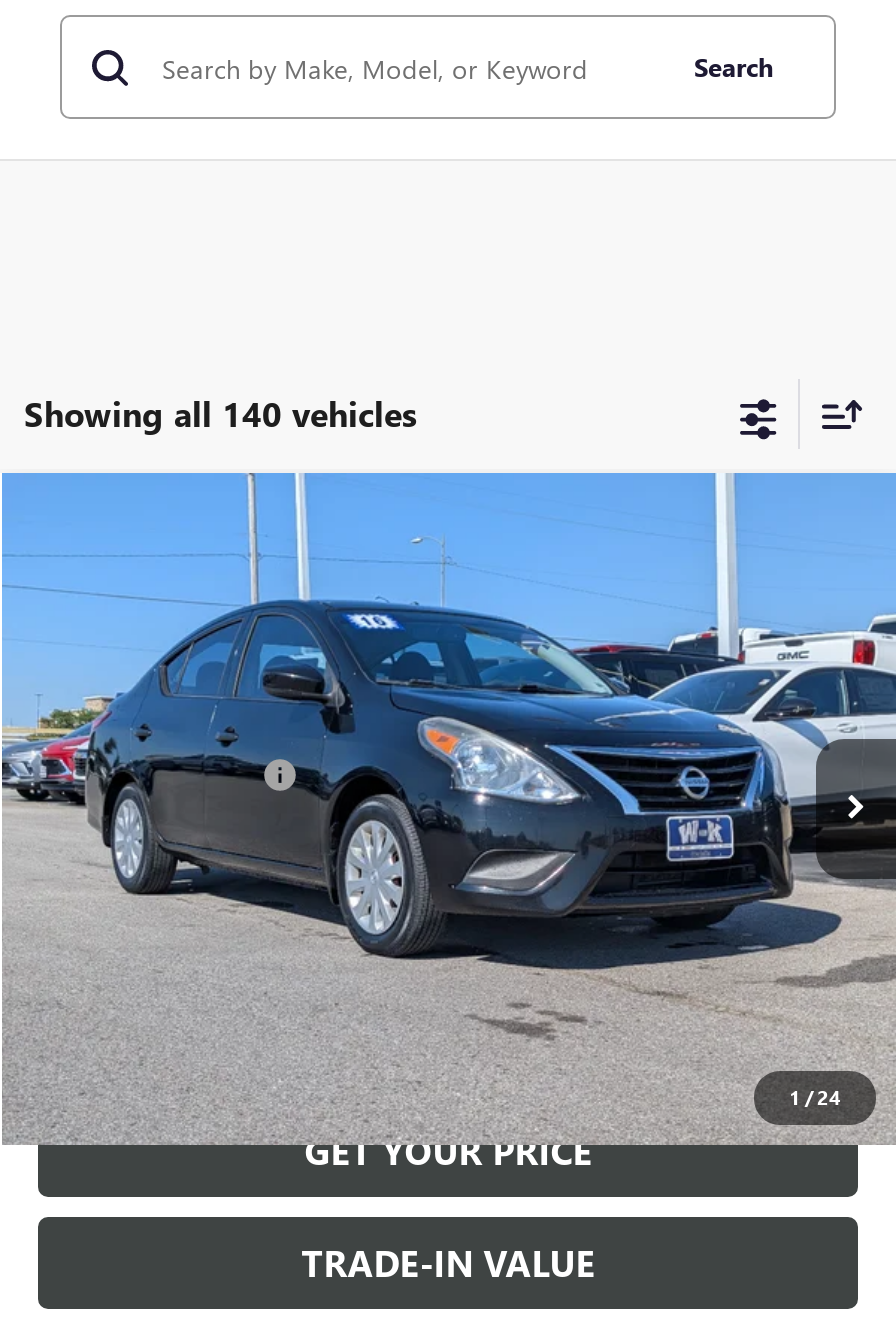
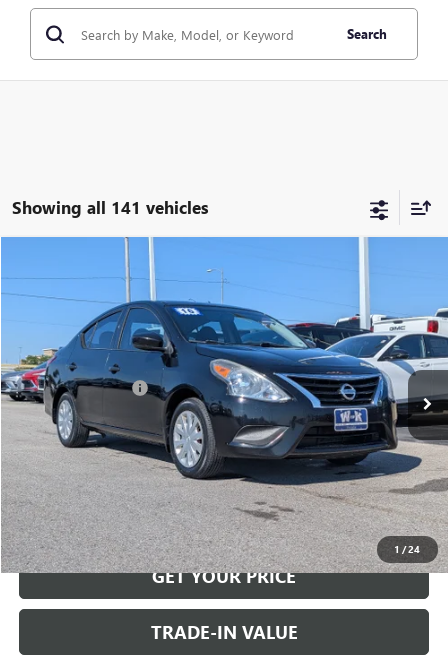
[24,390,416,434] Showing all 140 vehicles -> [12,196,208,218] Showing all 141 vehicles

